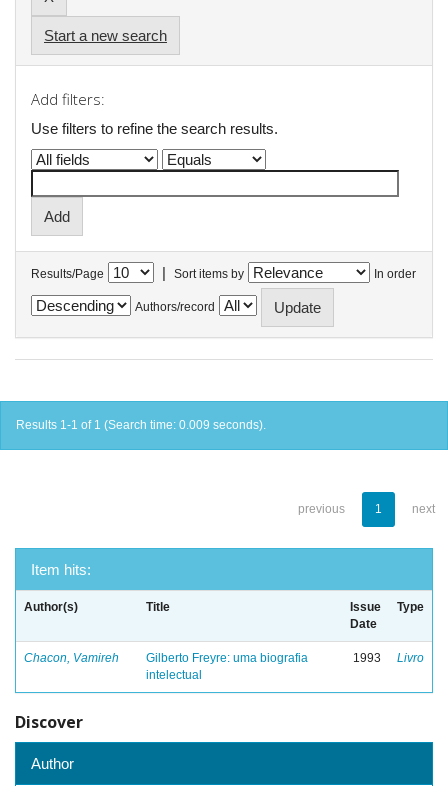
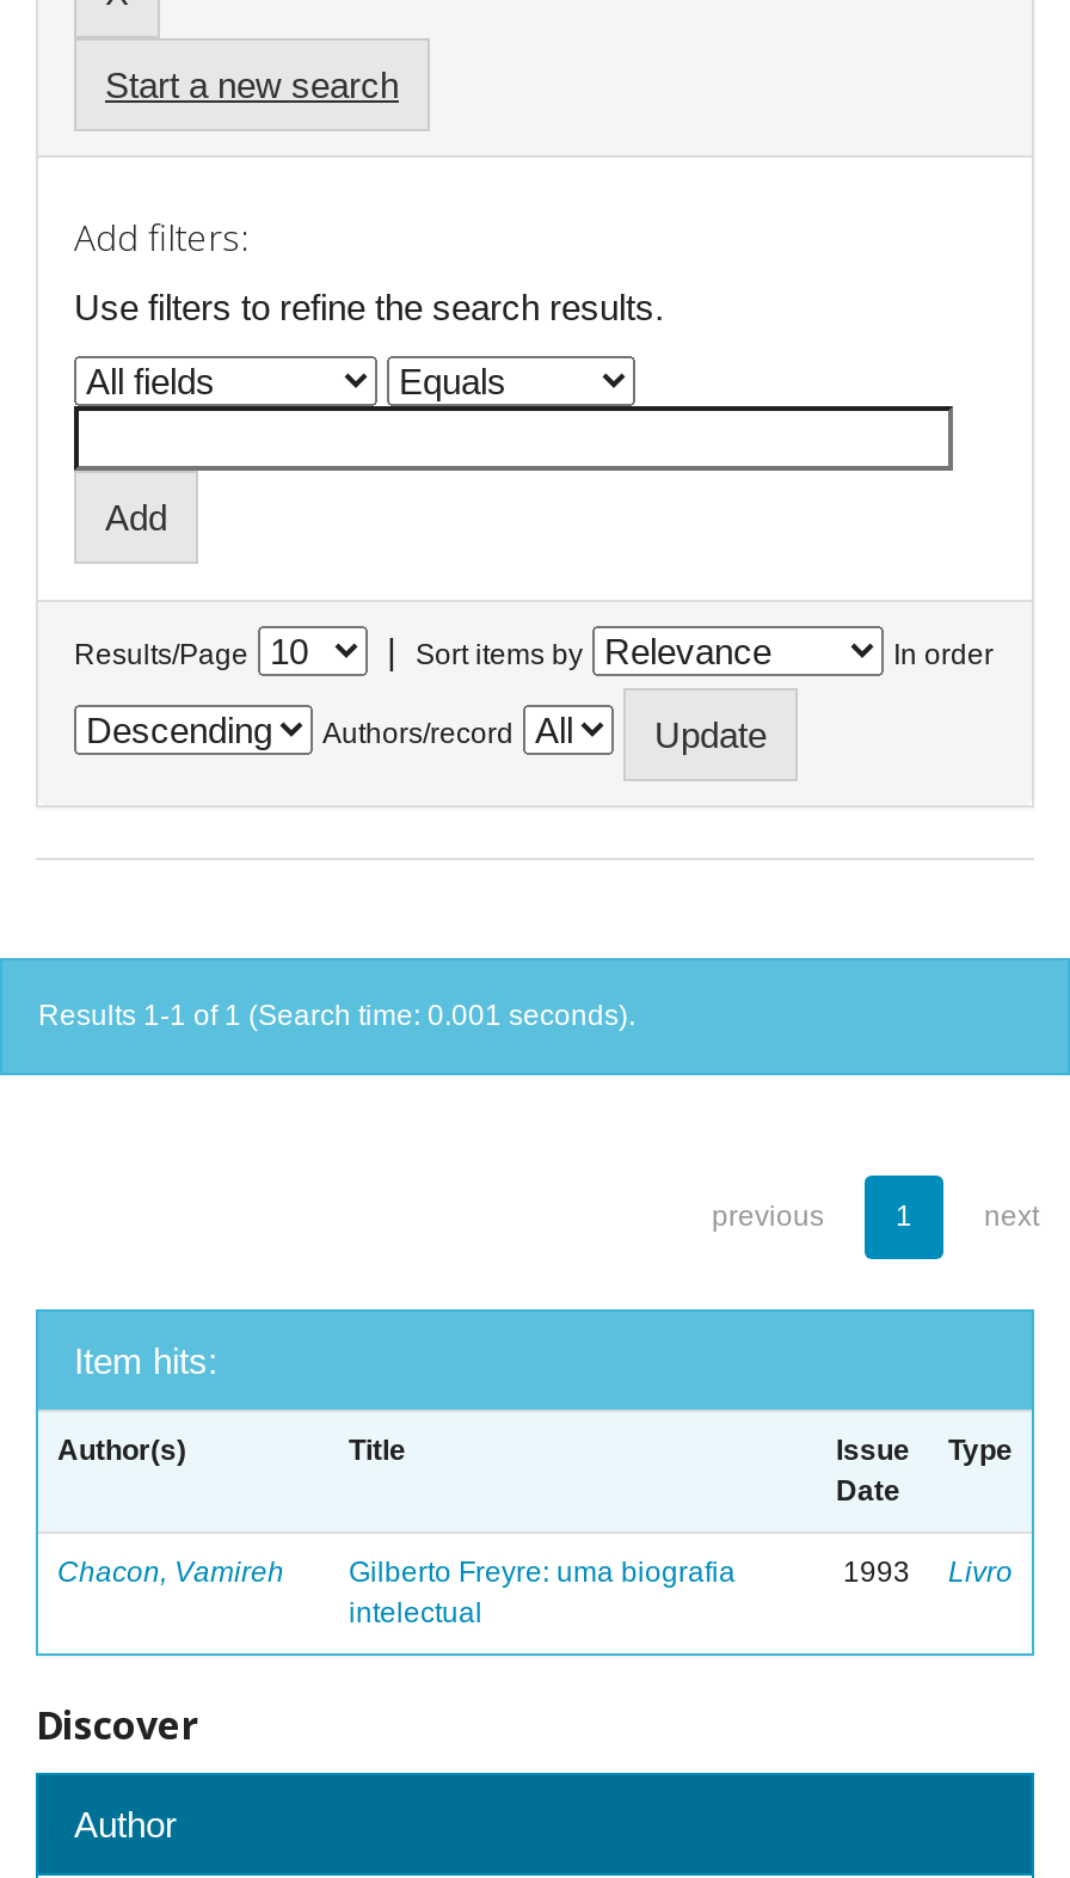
[16,418,266,432] Results 1-1 of 1 (Search time: 0.009 seconds). -> [38,999,635,1032] Results 1-1 of 1 (Search time: 0.001 seconds).

